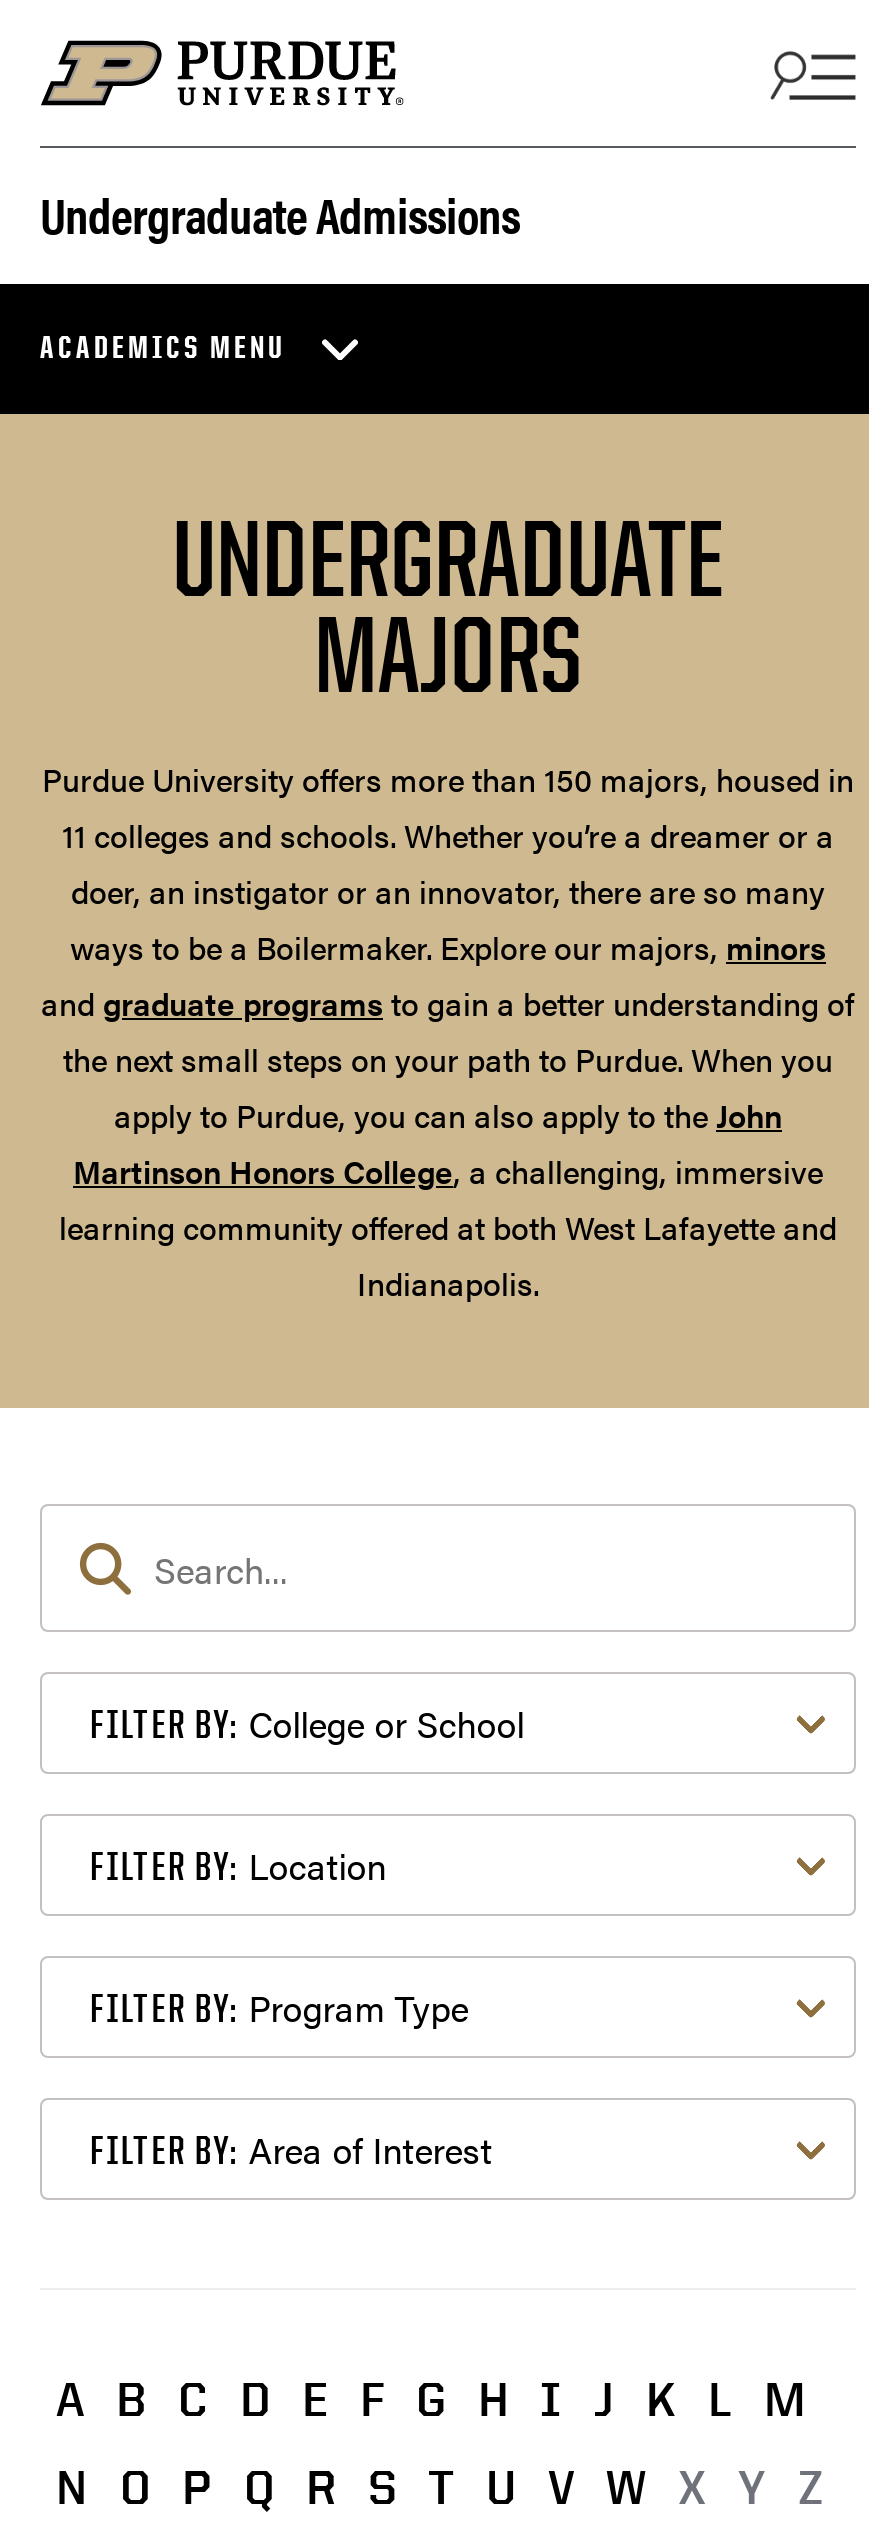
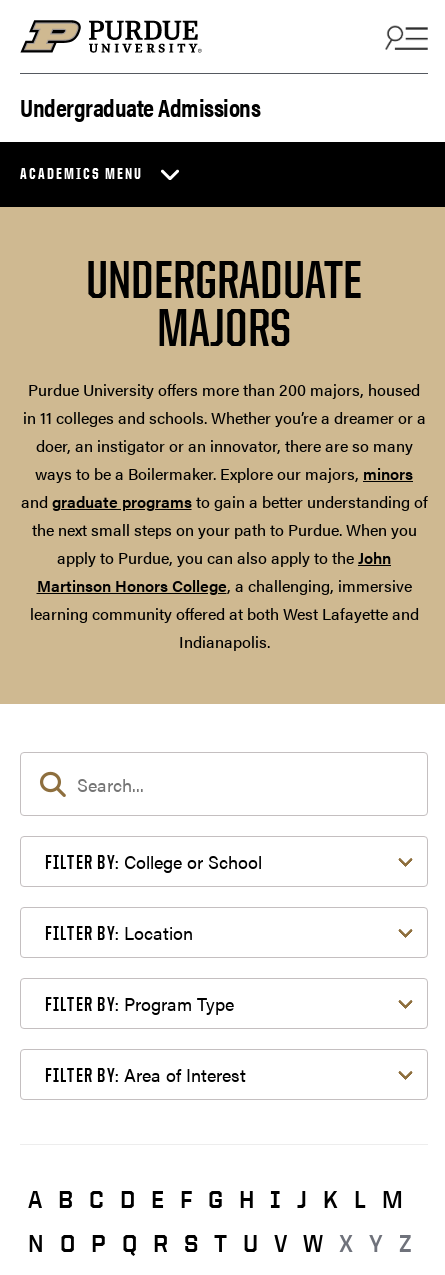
[42,756,854,858] Purdue University offers more than 150 majors, housed in | 11 colleges and schools. Whether you’re a dreamer or a -> [22,378,425,429] Purdue University offers more than 200 majors, housed | in 11 colleges and schools. Whether you’re a dreamer or a

